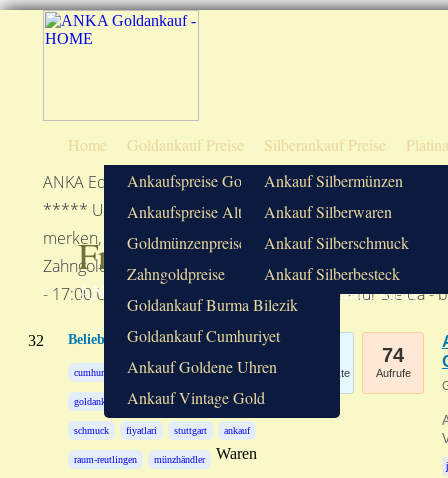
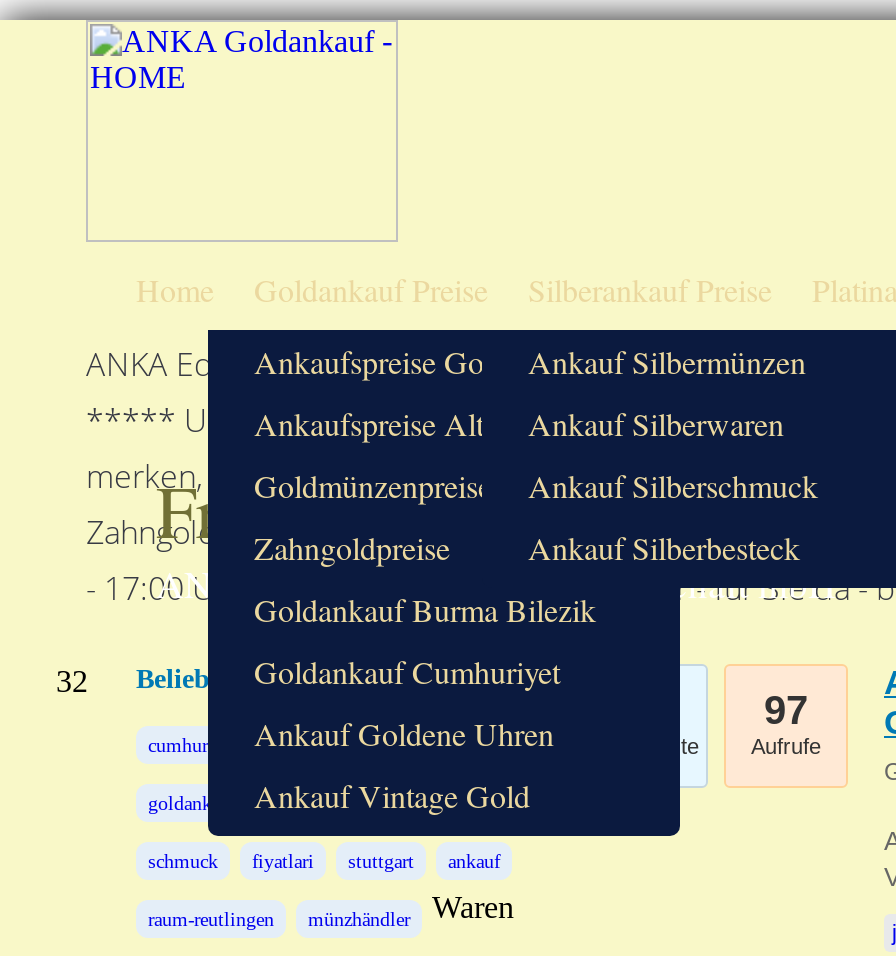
[382,344,404,366] 74 -> [764,688,808,732] 97

